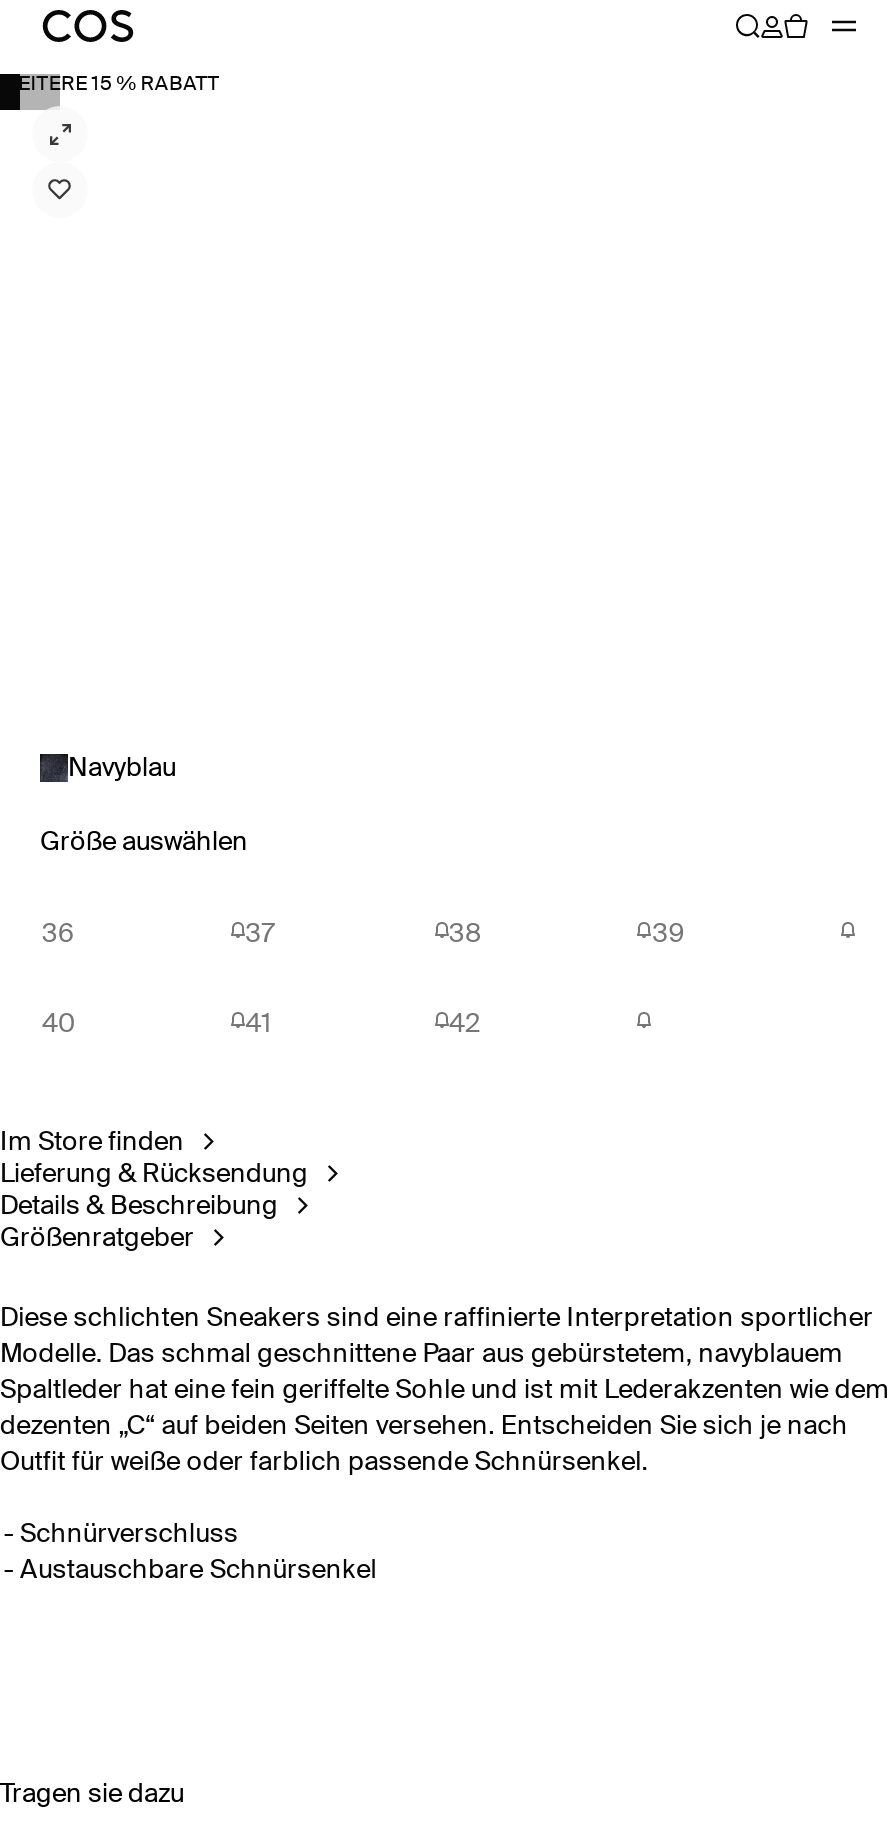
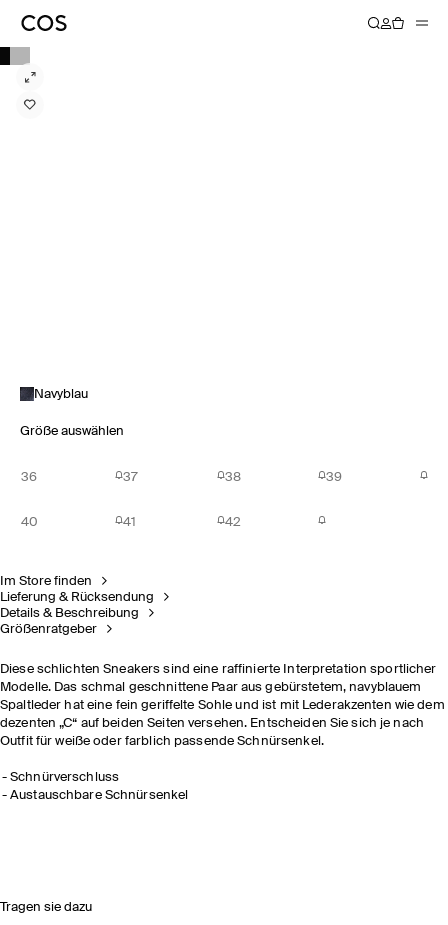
[0,74,220,94] WEITERE 15 % RABATT -> none

